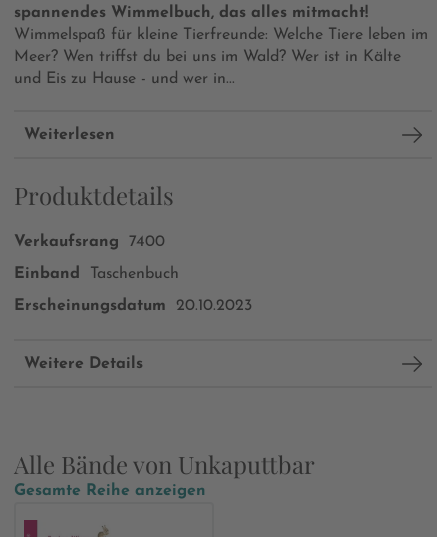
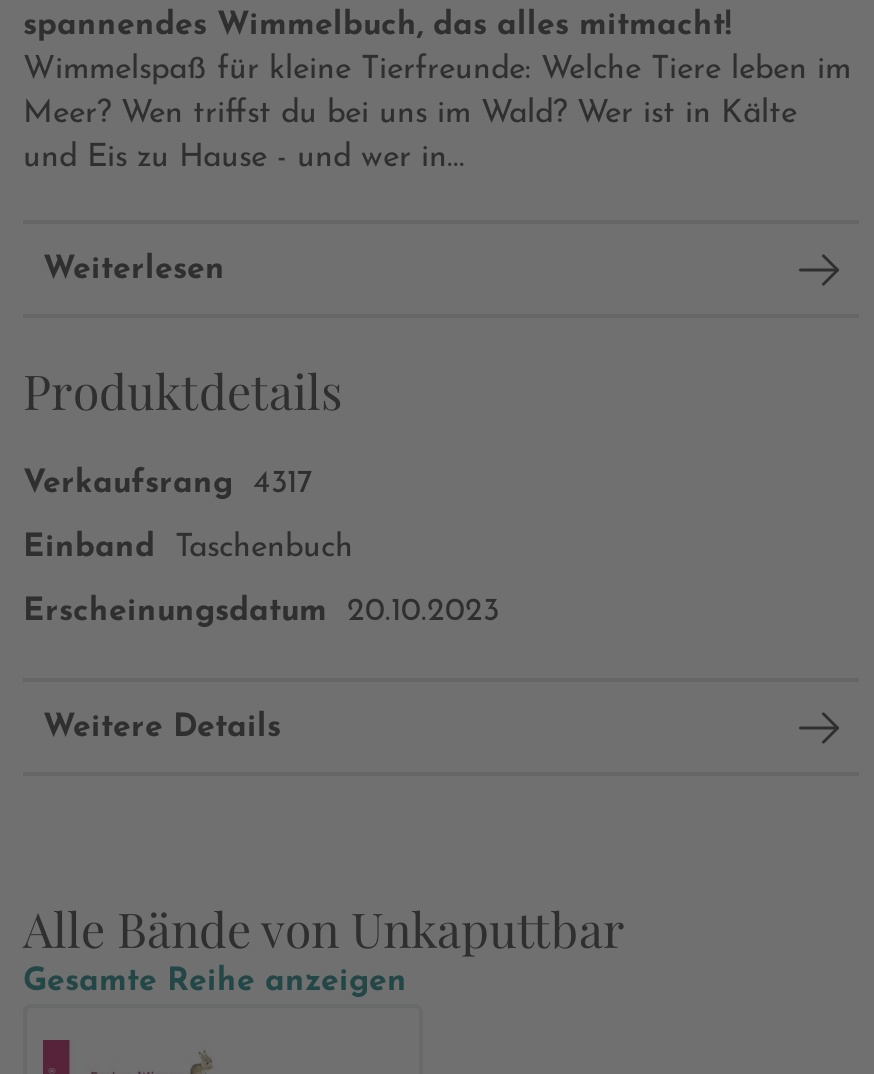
[14,234,165,250] Verkaufsrang 7400 -> [23,468,313,500] Verkaufsrang 4317

